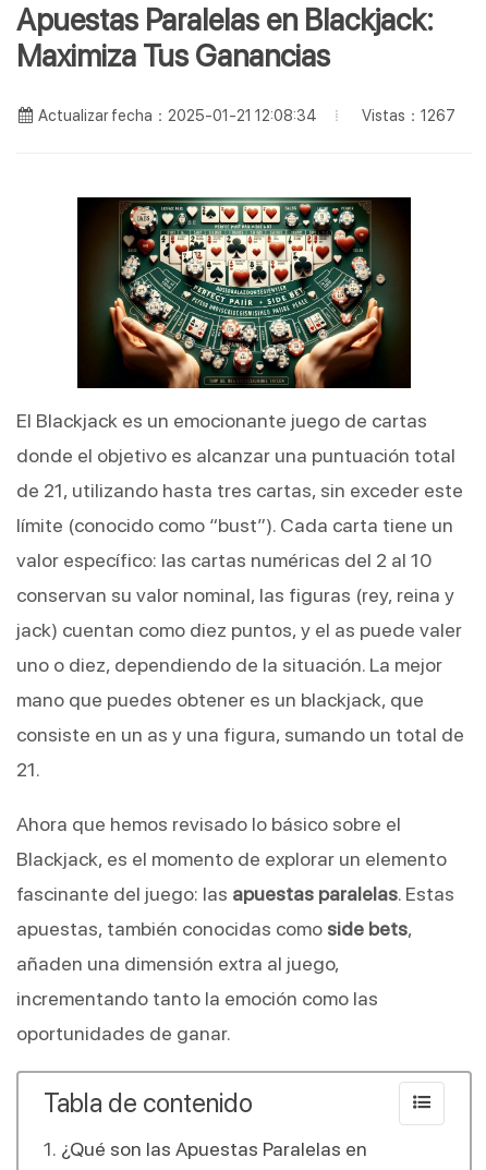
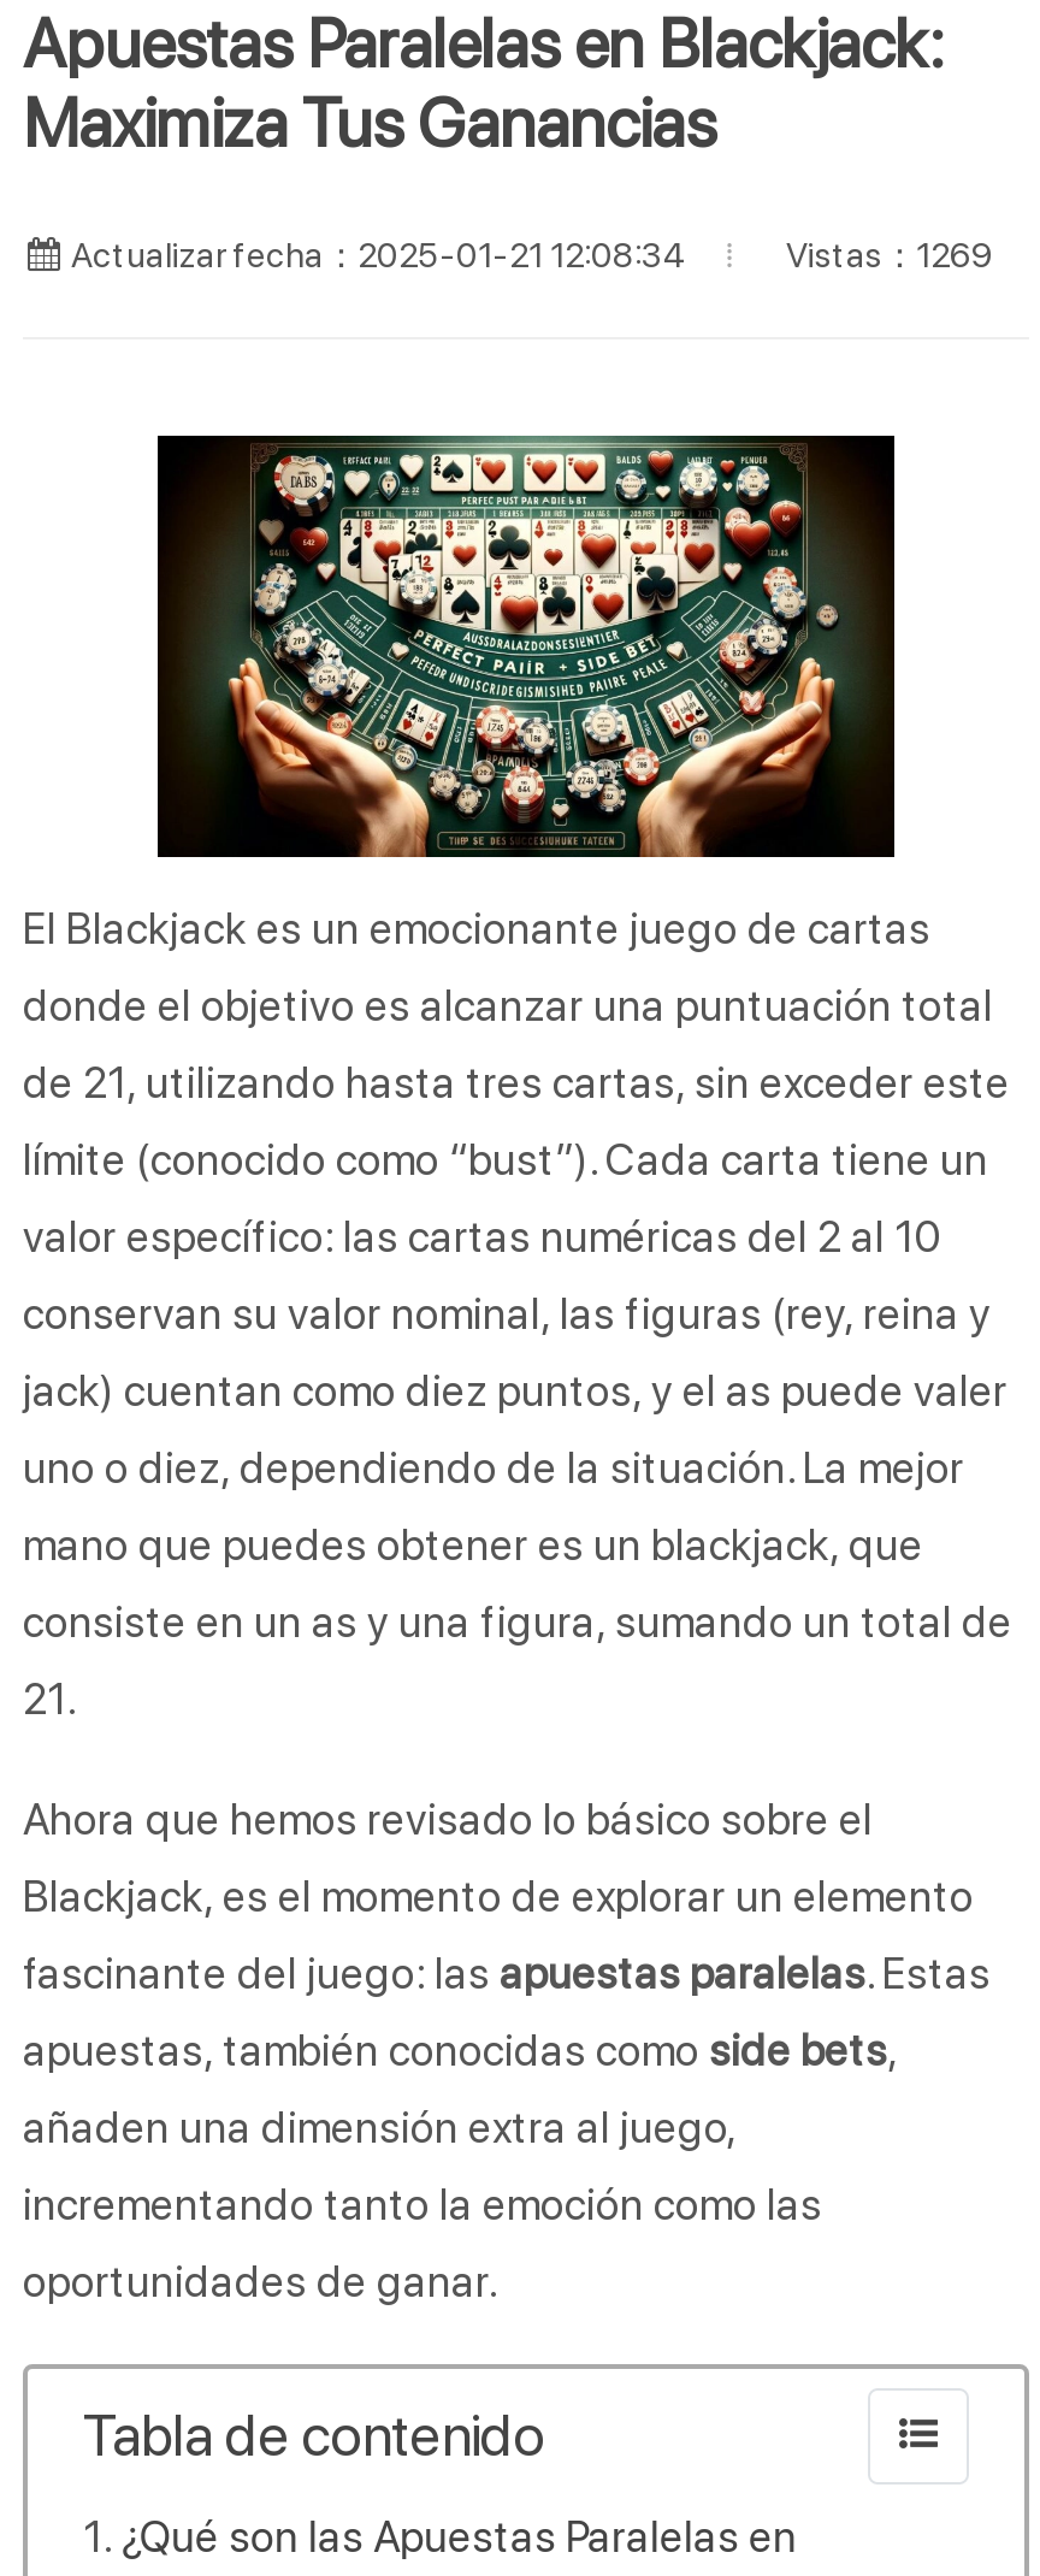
[362,105,455,124] Vistas：1267 -> [786,232,993,273] Vistas：1269

